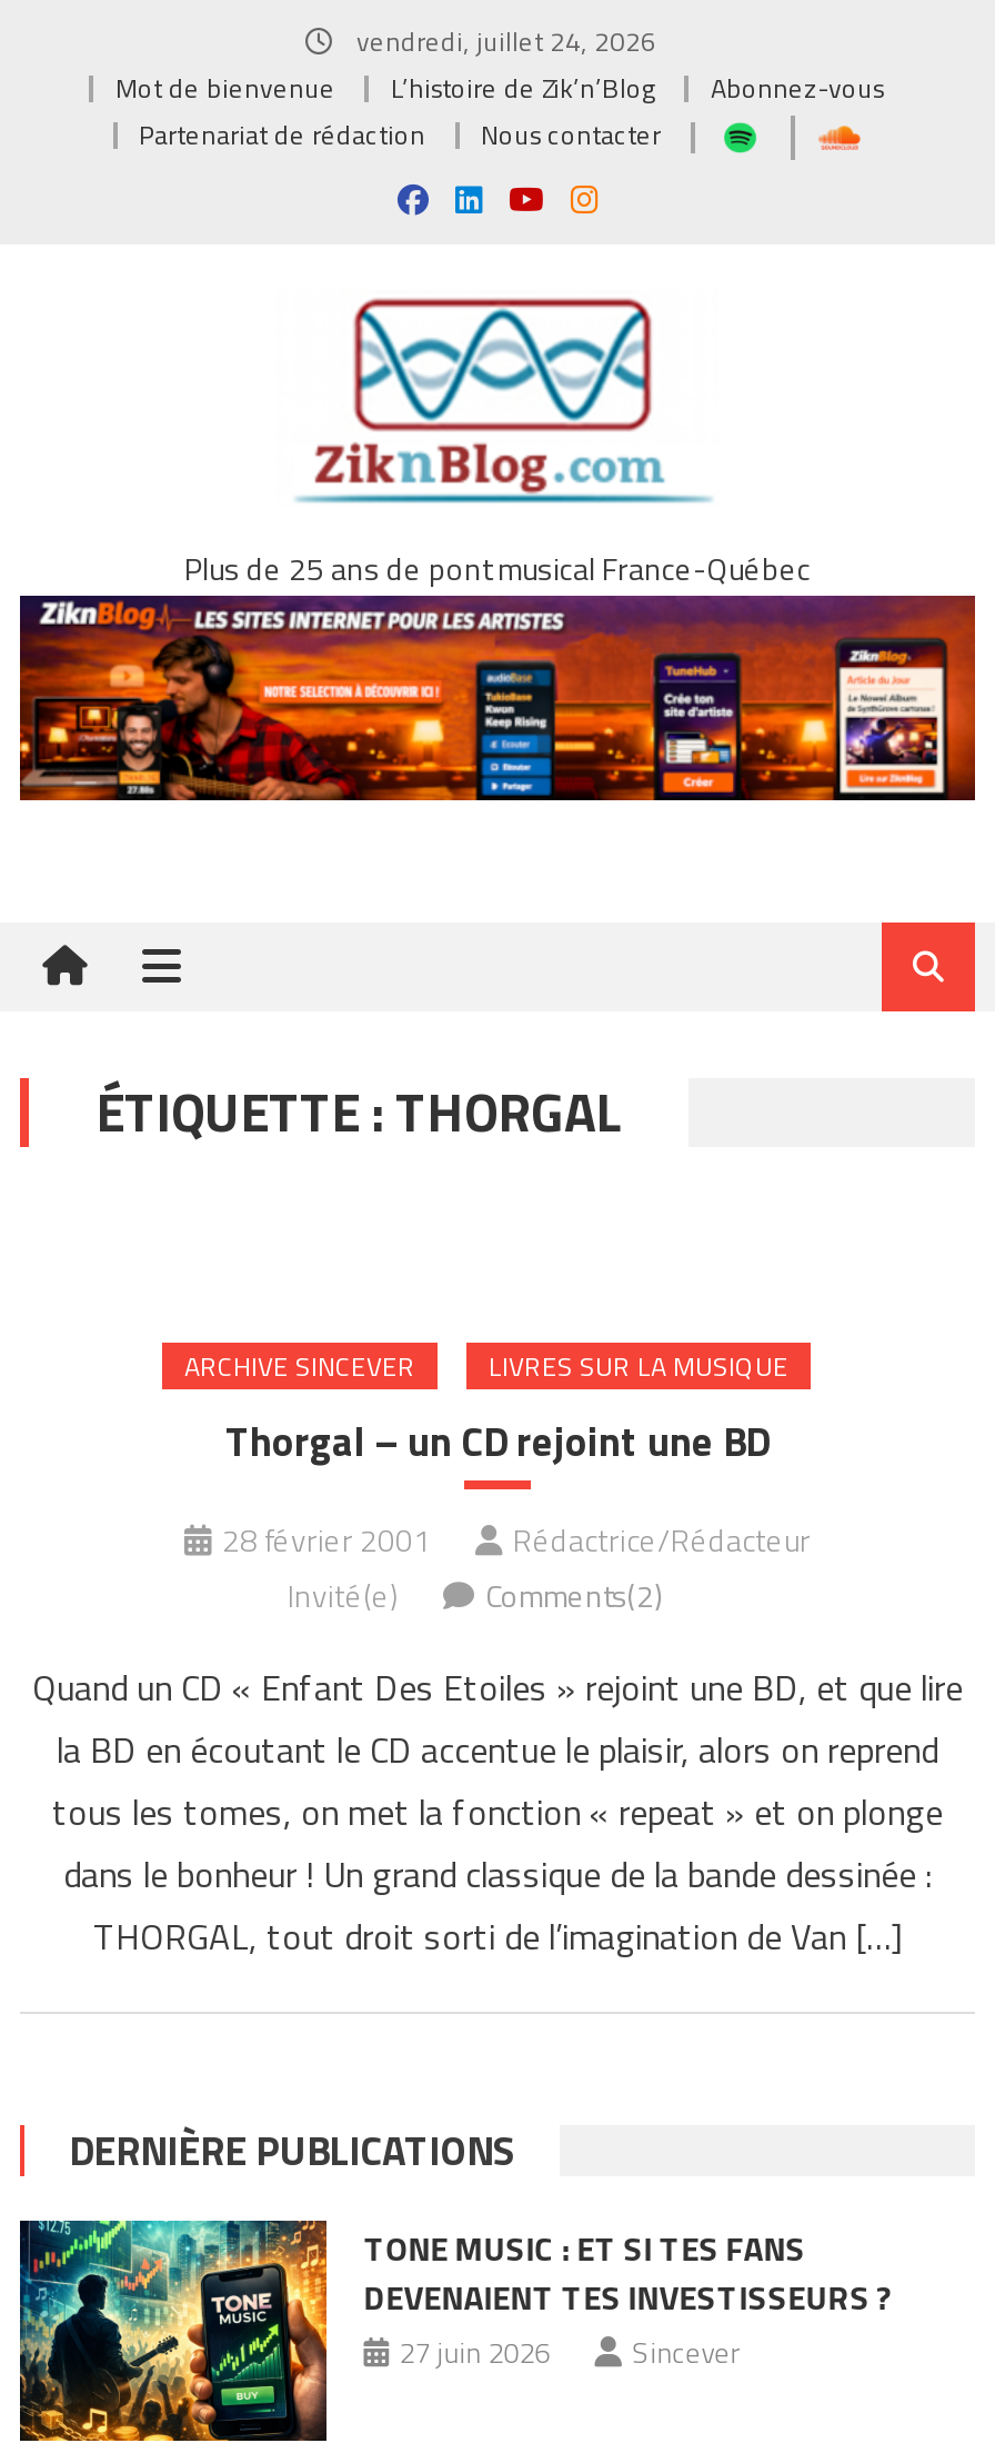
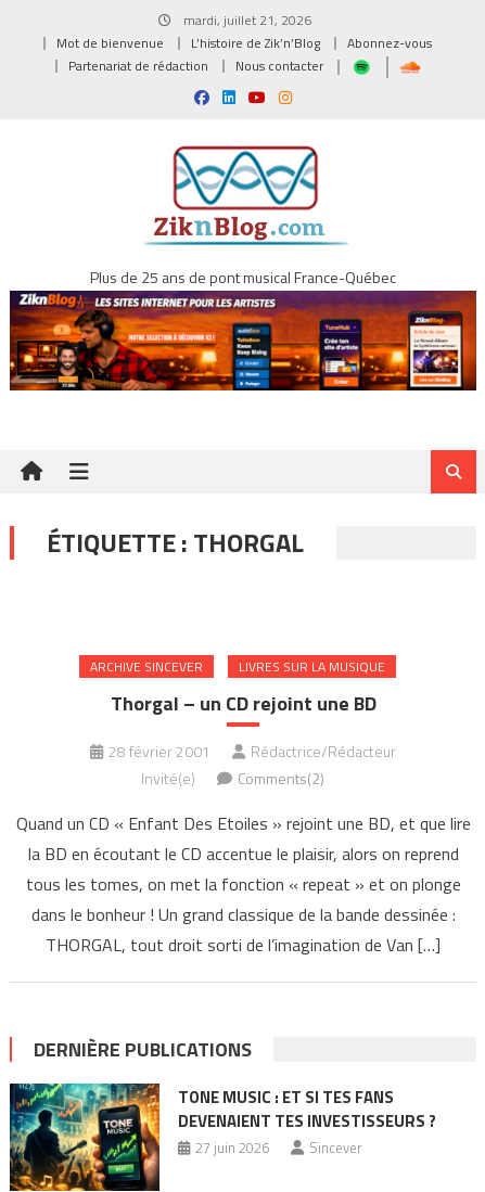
[350,20,656,62] vendredi, juillet 24, 2026 -> [180,10,311,30] mardi, juillet 21, 2026

